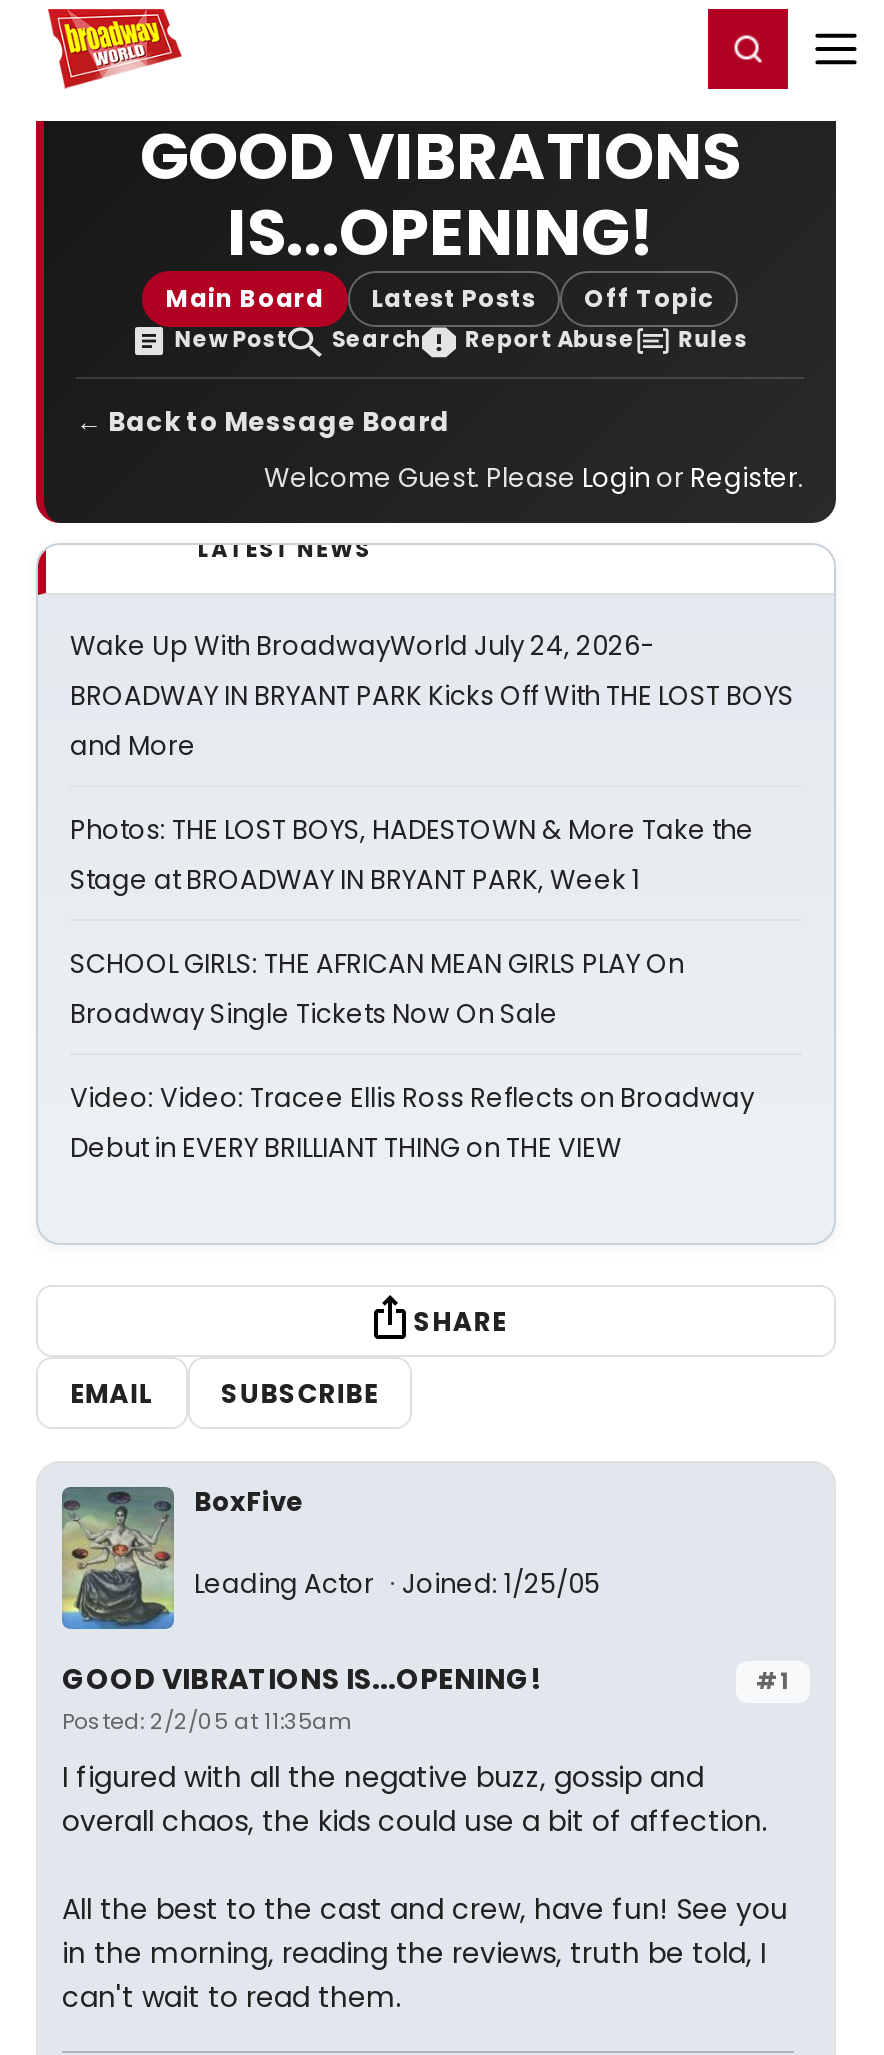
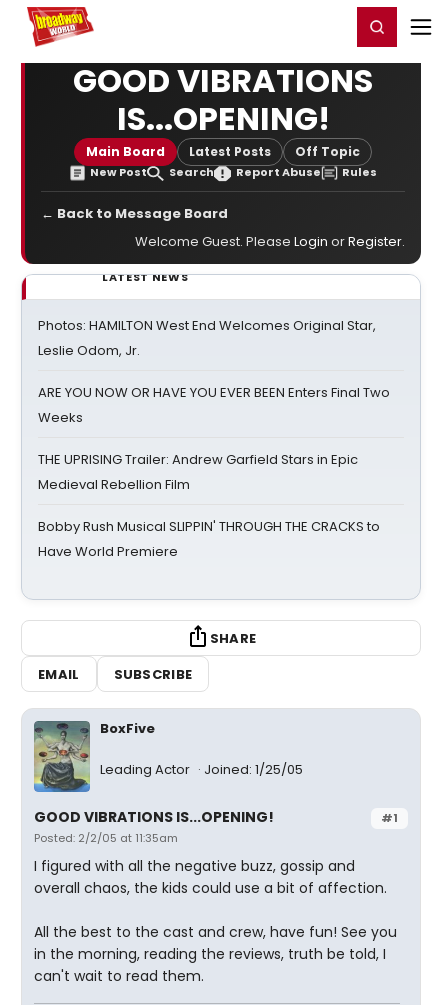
[70,627,794,765] Wake Up With BroadwayWorld July 24, 2026- | BROADWAY IN BRYANT PARK Kicks Off With THE LOST BOYS | and More -> [38,316,376,360] Photos: HAMILTON West End Welcomes Original Star, | Leslie Odom, Jr.
[70,811,754,899] Photos: THE LOST BOYS, HADESTOWN & More Take the | Stage at BROADWAY IN BRYANT PARK, Week 1 -> [38,383,390,427] ARE YOU NOW OR HAVE YOU EVER BEEN Enters Final Two | Weeks
[70,945,684,1033] SCHOOL GIRLS: THE AFRICAN MEAN GIRLS PLAY On | Broadway Single Tickets Now On Sale -> [38,450,358,494] THE UPRISING Trailer: Andrew Garfield Stars in Epic | Medieval Rebellion Film
[70,1079,754,1167] Video: Video: Tracee Ellis Ross Reflects on Broadway | Debut in EVERY BRILLIANT THING on THE VIEW -> [38,517,380,561] Bobby Rush Musical SLIPPIN' THROUGH THE CRACKS to | Have World Premiere

